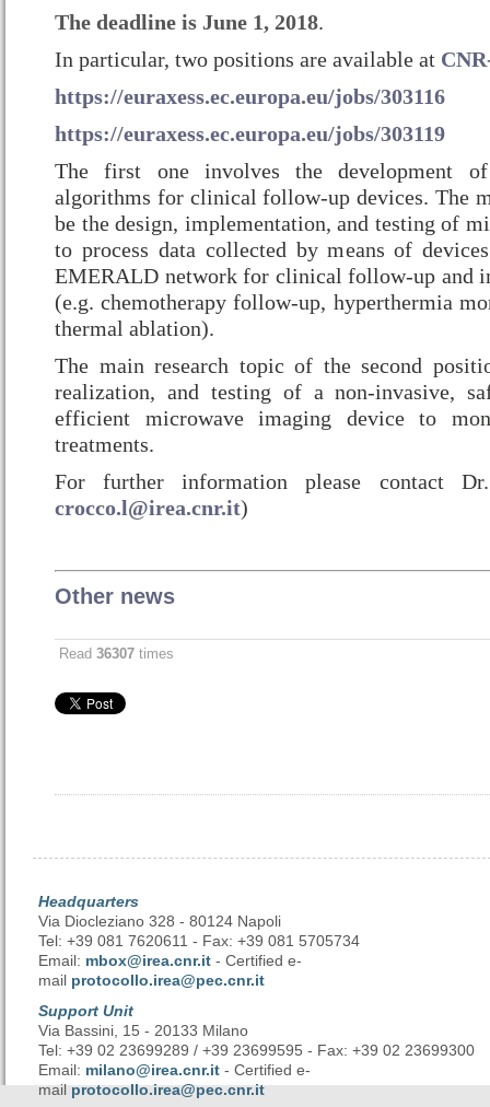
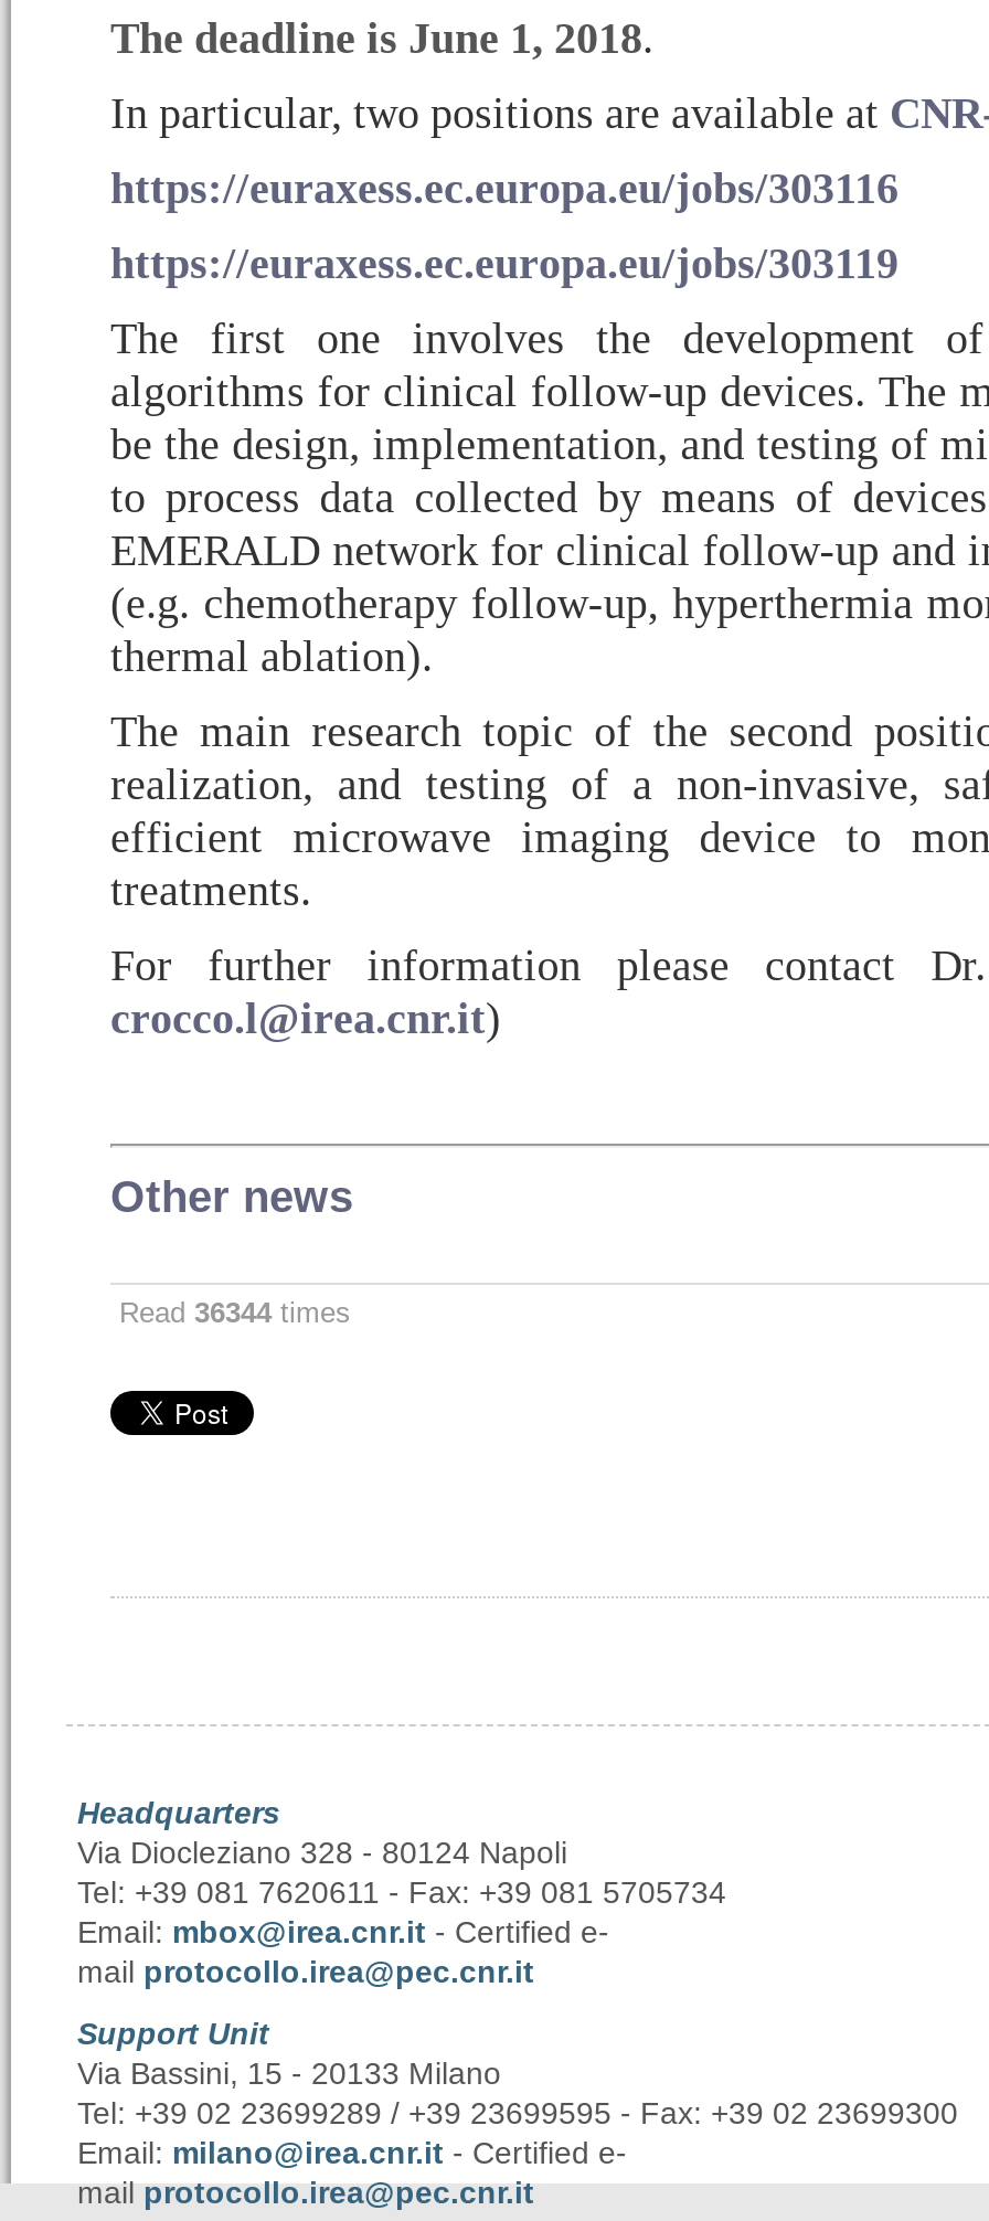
[59,645,174,662] Read 36307 times -> [119,1296,351,1329] Read 36344 times

